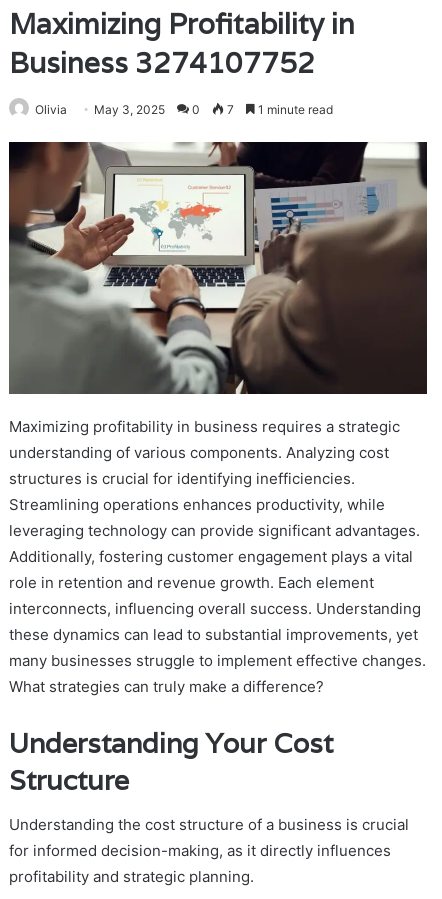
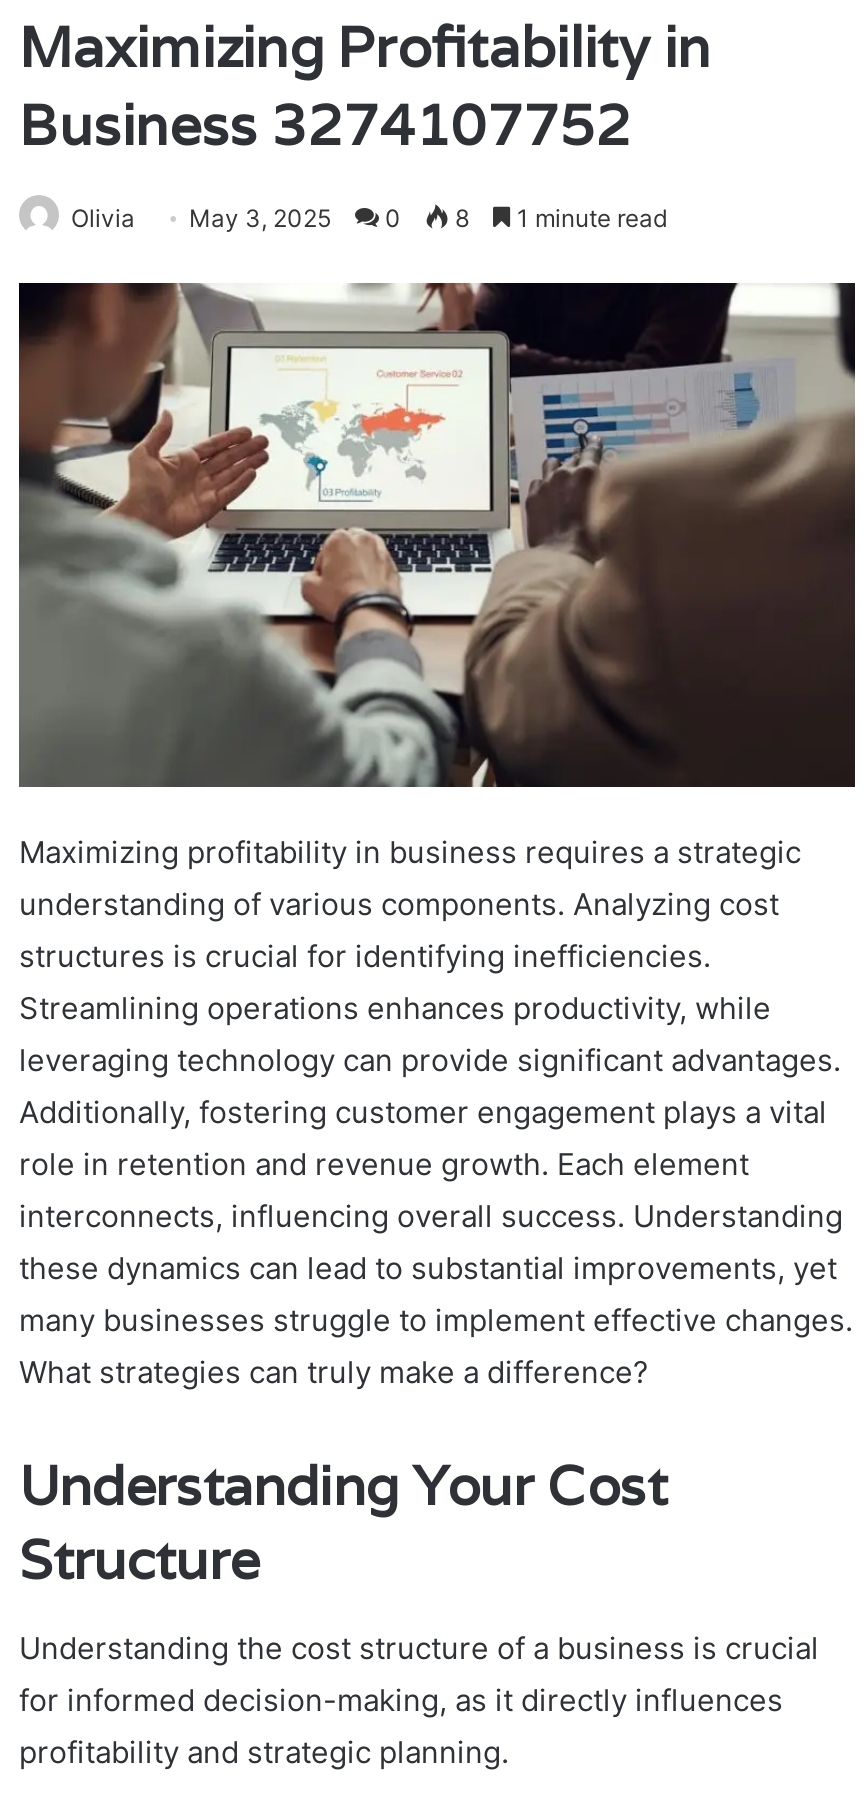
[35,102,333,117] Olivia May 3, 2025 0 7 1 minute read -> [71,203,667,233] Olivia May 3, 2025 0 8 1 minute read

